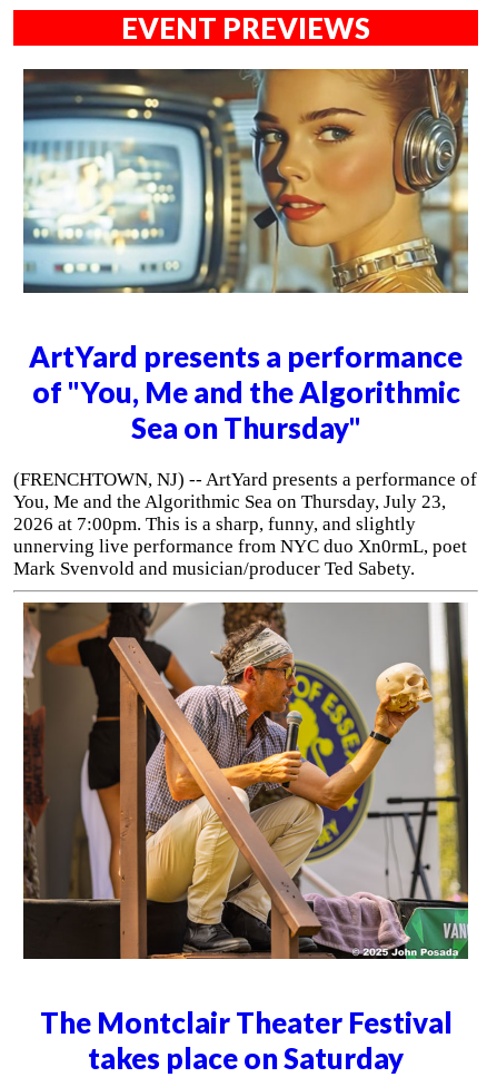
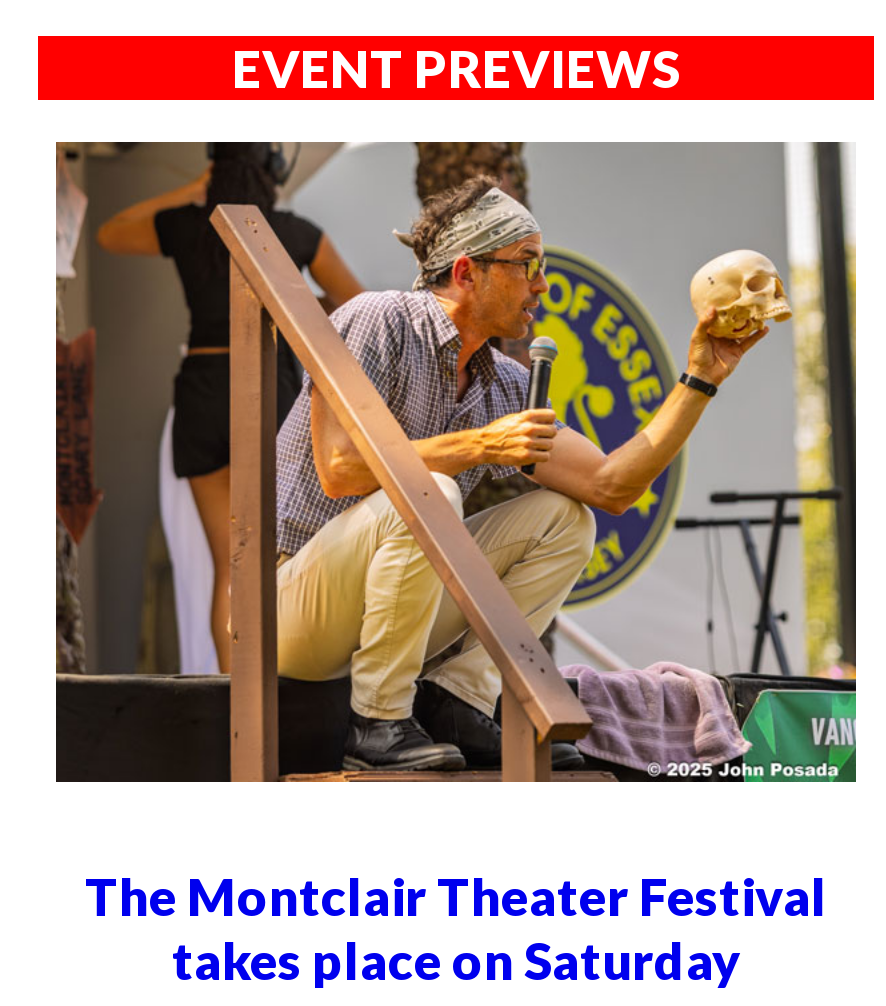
[22,68,469,294] [image] -> none
[13,340,477,580] ArtYard presents a performance | of "You, Me and the Algorithmic | Sea on Thursday" | (FRENCHTOWN, NJ) -- ArtYard presents a performance of | You, Me and the Algorithmic Sea on Thursday, July 23, | 2026 at 7:00pm. This is a sharp, funny, and slightly | unnerving live performance from NYC duo Xn0rmL, poet | Mark Svenvold and musician/producer Ted Sabety. -> none

